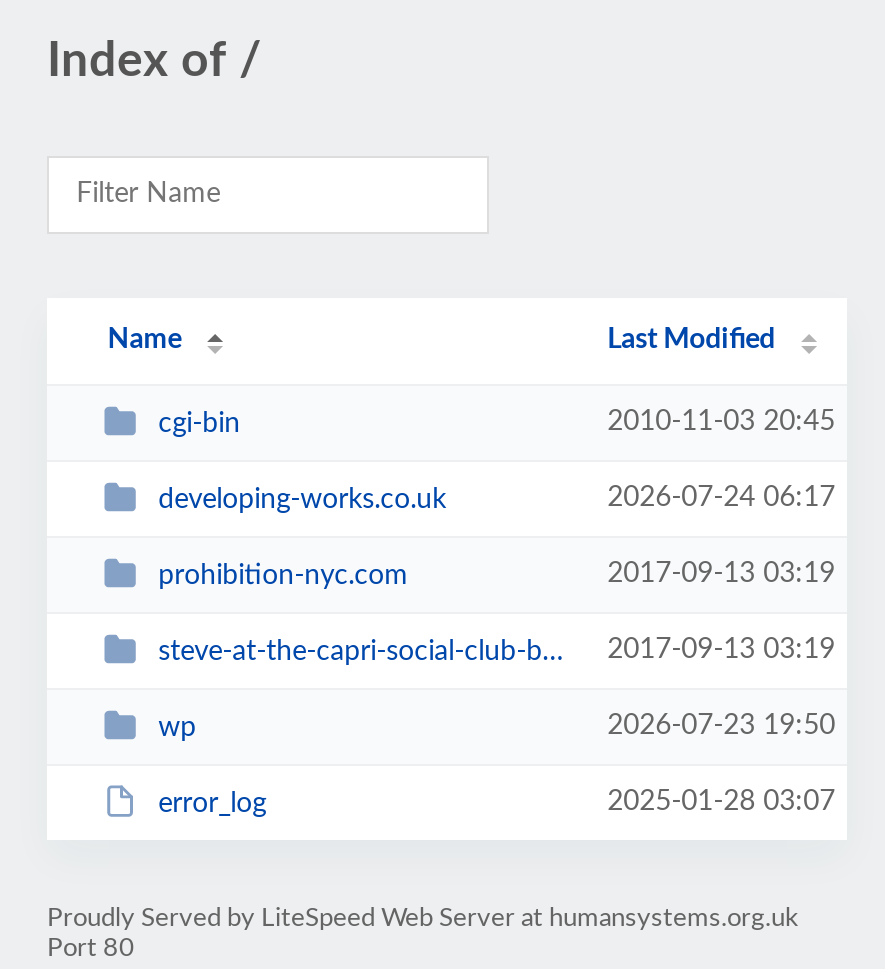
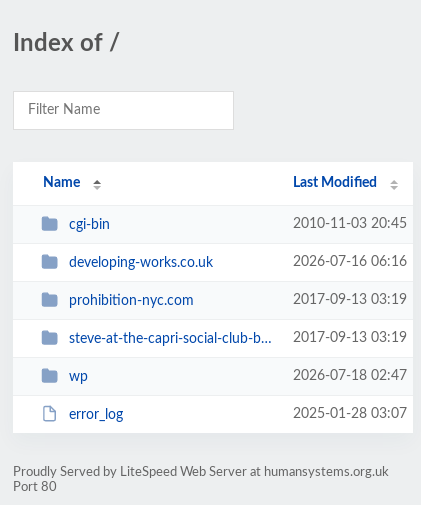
[607,484,835,512] 2026-07-24 06:17 -> [293,255,407,269] 2026-07-16 06:16
[607,712,835,740] 2026-07-23 19:50 -> [293,369,407,383] 2026-07-18 02:47

